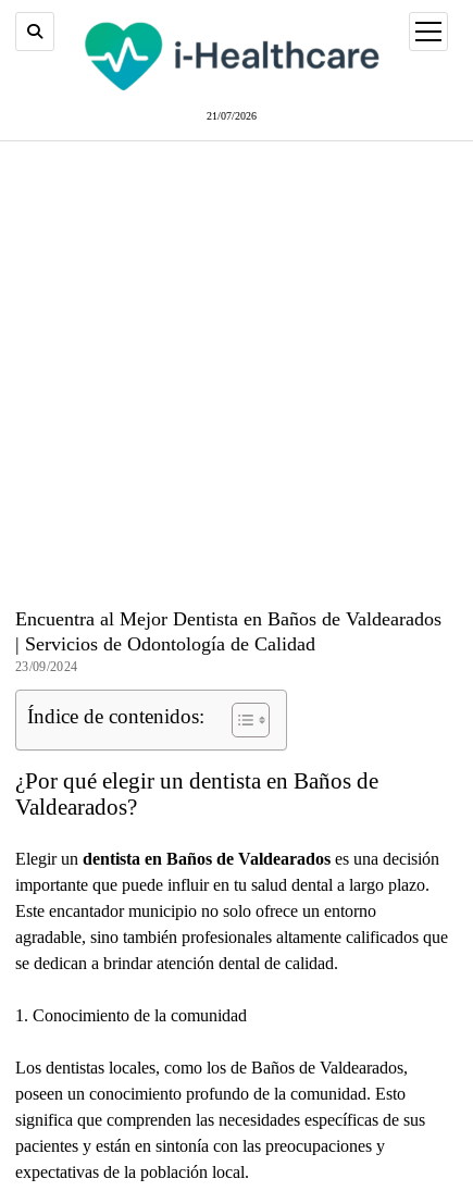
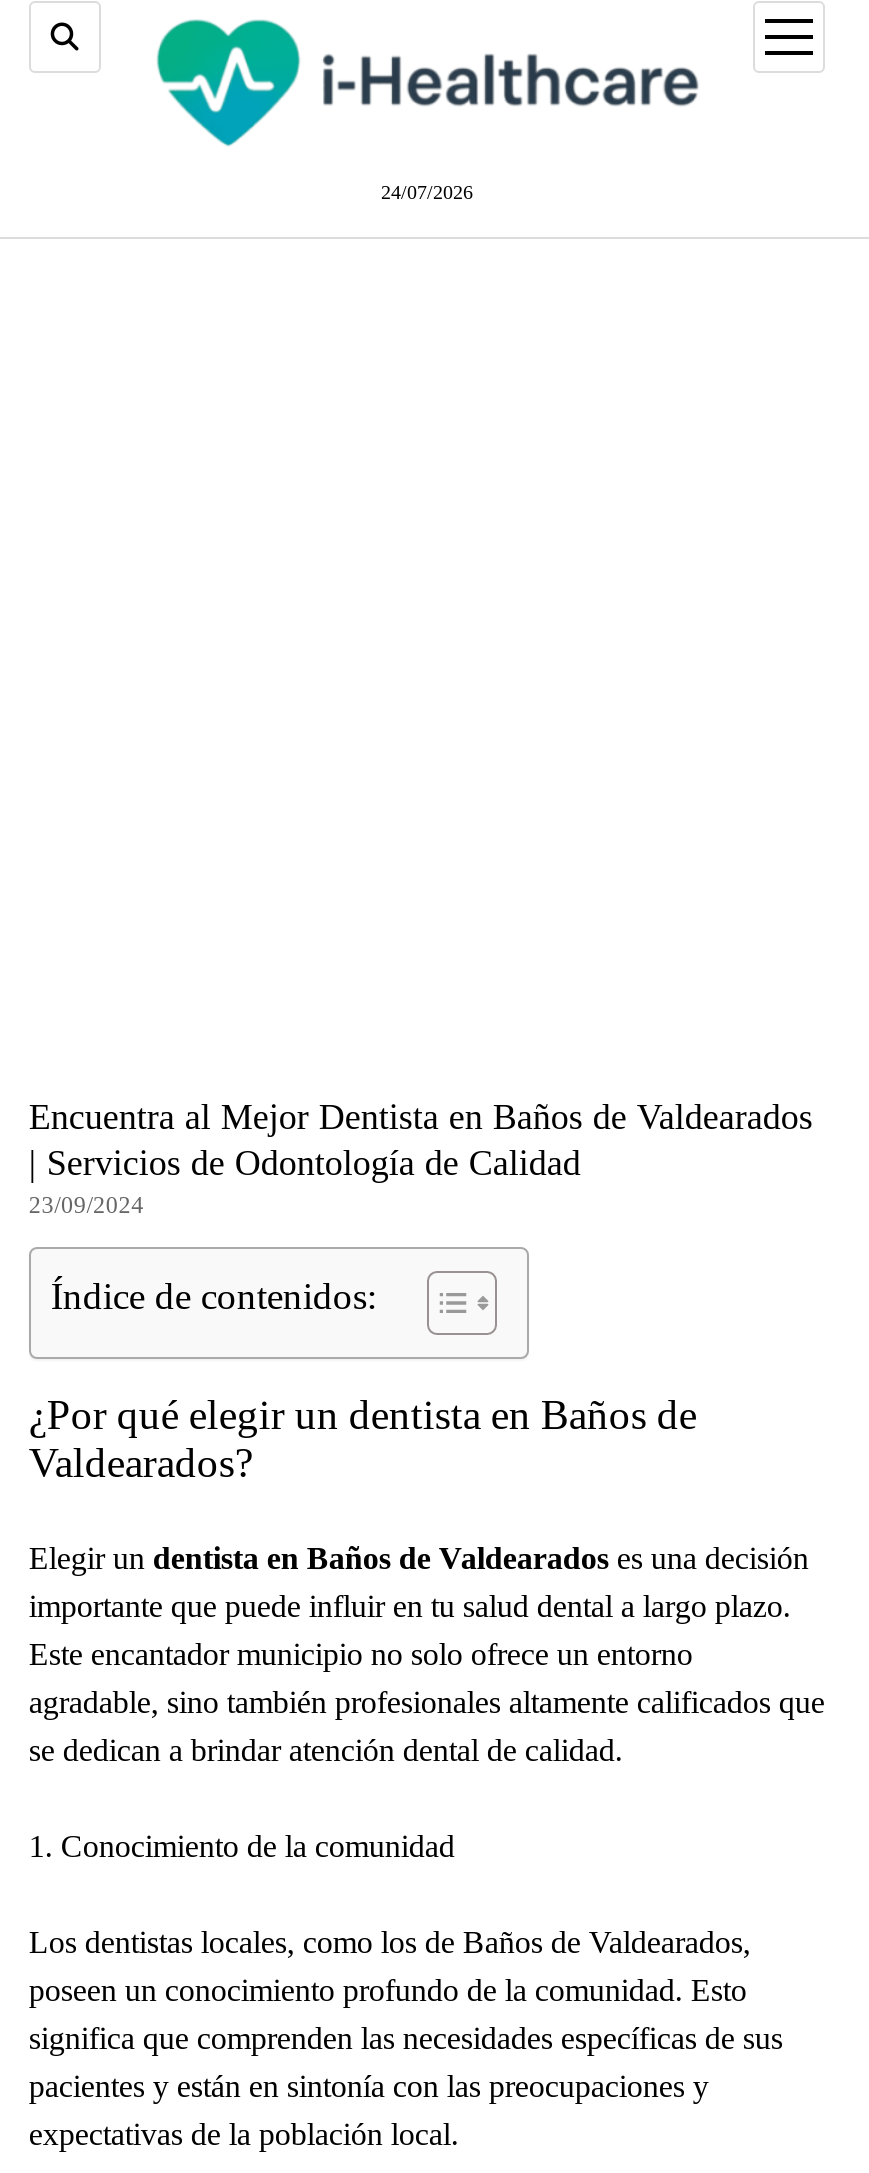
[207,110,257,122] 21/07/2026 -> [381,181,473,203] 24/07/2026

